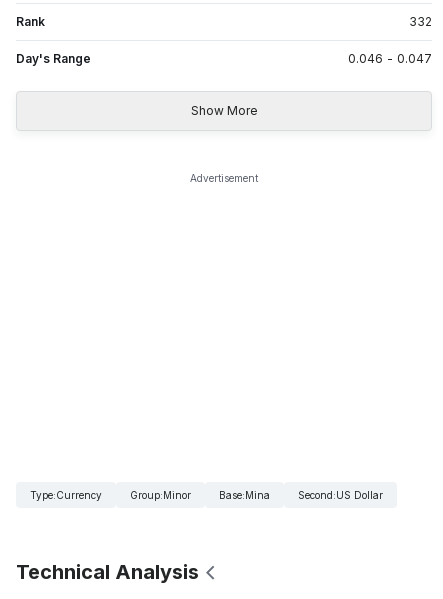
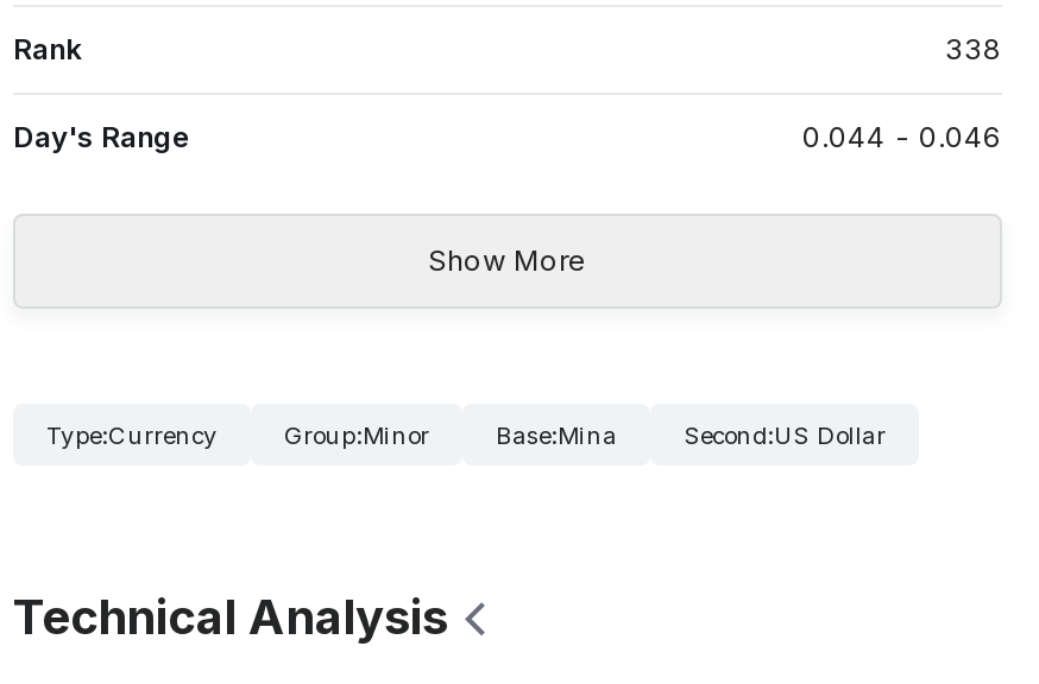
[409,14,432,29] 332 -> [945,30,1002,66] 338
[348,51,432,66] 0.046 - 0.047 -> [802,118,1002,154] 0.044 - 0.046
[190,172,258,184] Advertisement -> none

